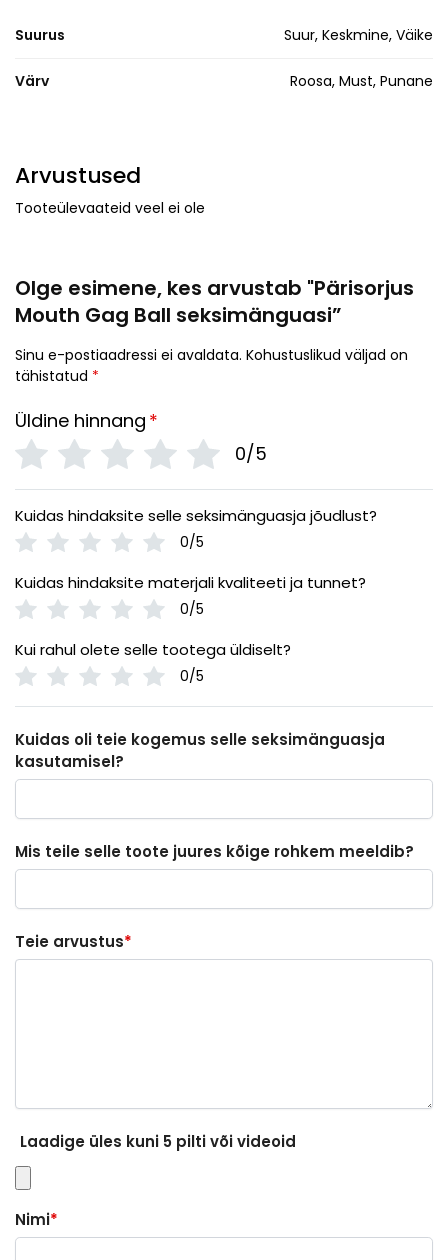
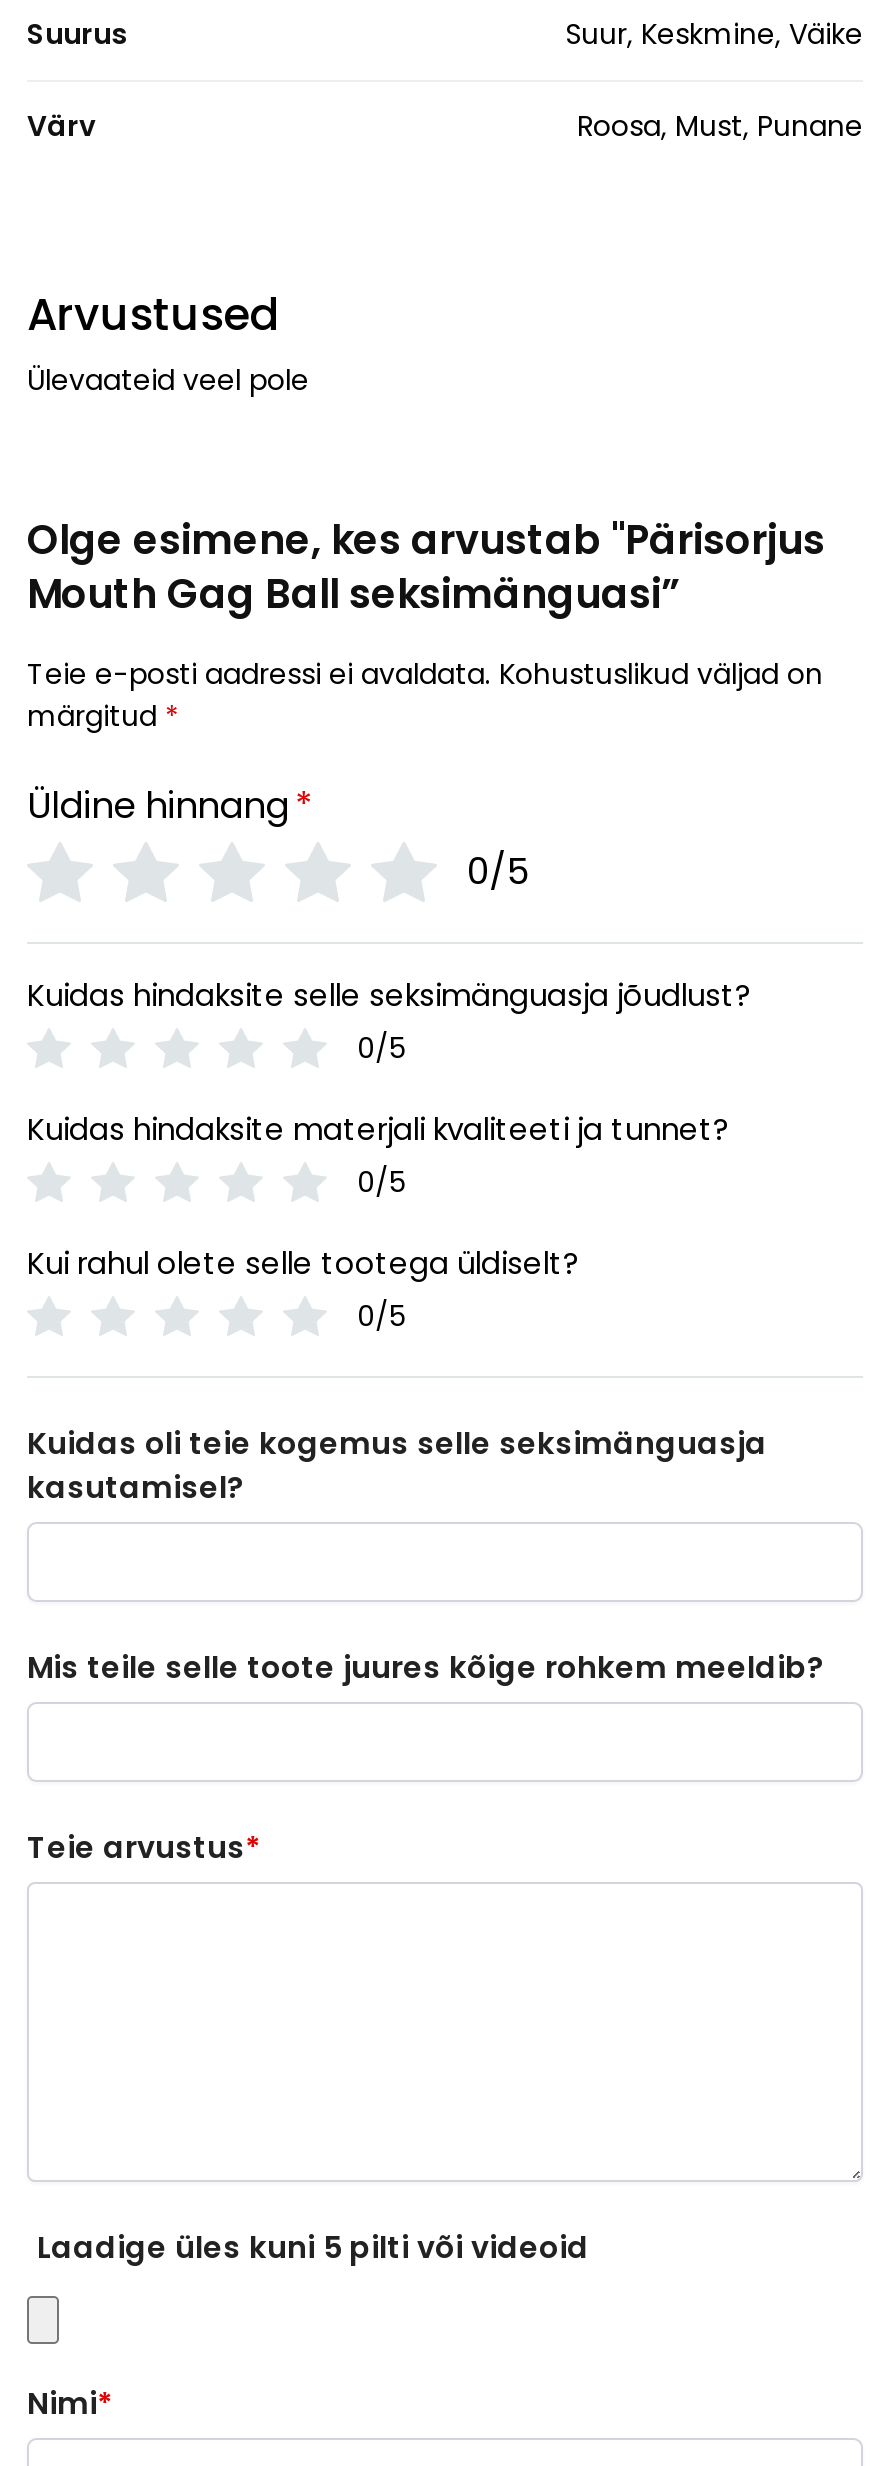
[15,198,205,218] Tooteülevaateid veel ei ole -> [27,360,309,400] Ülevaateid veel pole
[15,345,408,386] Sinu e-postiaadressi ei avaldata. Kohustuslikud väljad on | tähistatud * -> [27,654,823,736] Teie e-posti aadressi ei avaldata. Kohustuslikud väljad on | märgitud *

